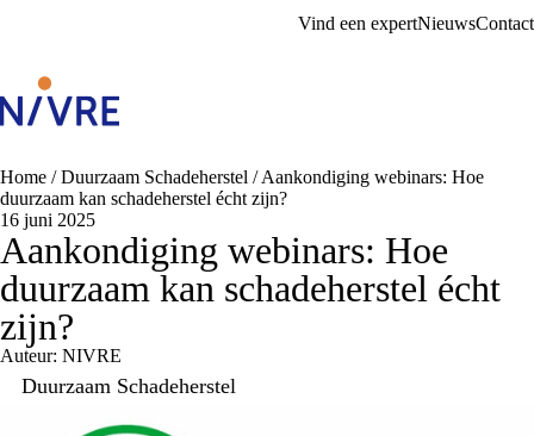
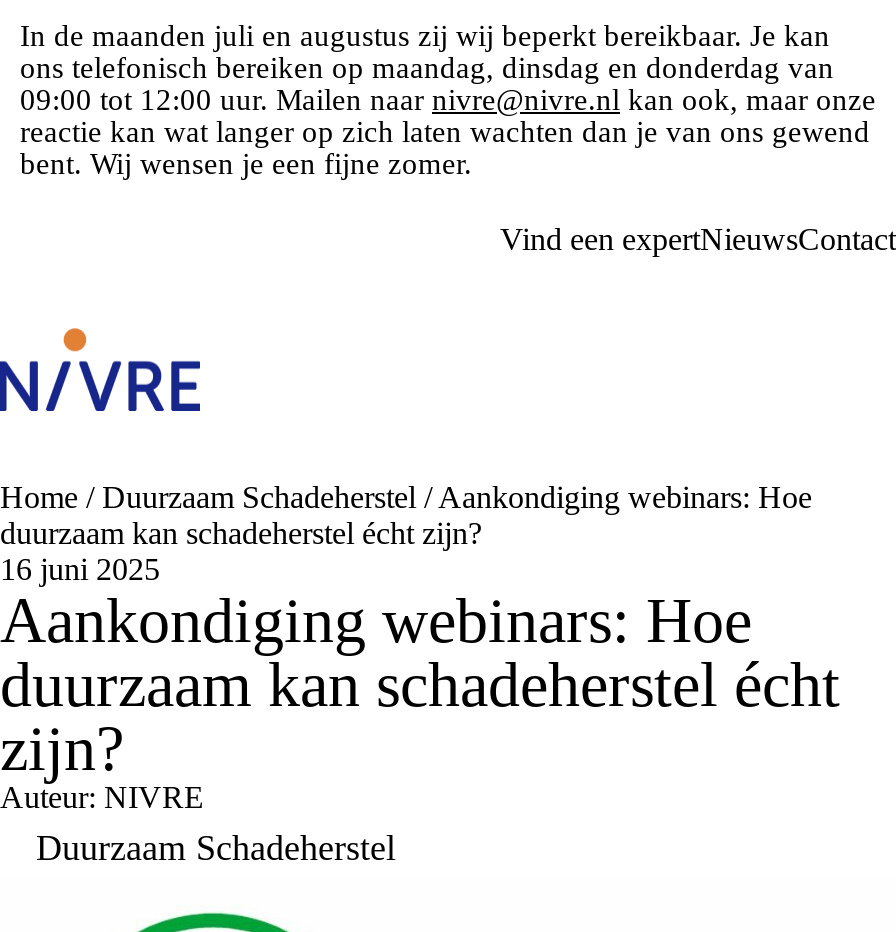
none -> [20,20,876,180] In de maanden juli en augustus zij wij beperkt bereikbaar. Je kan | ons telefonisch bereiken op maandag, dinsdag en donderdag van | 09:00 tot 12:00 uur. Mailen naar nivre@nivre.nl kan ook, maar onze | reactie kan wat langer op zich laten wachten dan je van ons gewend | bent. Wij wensen je een fijne zomer.

